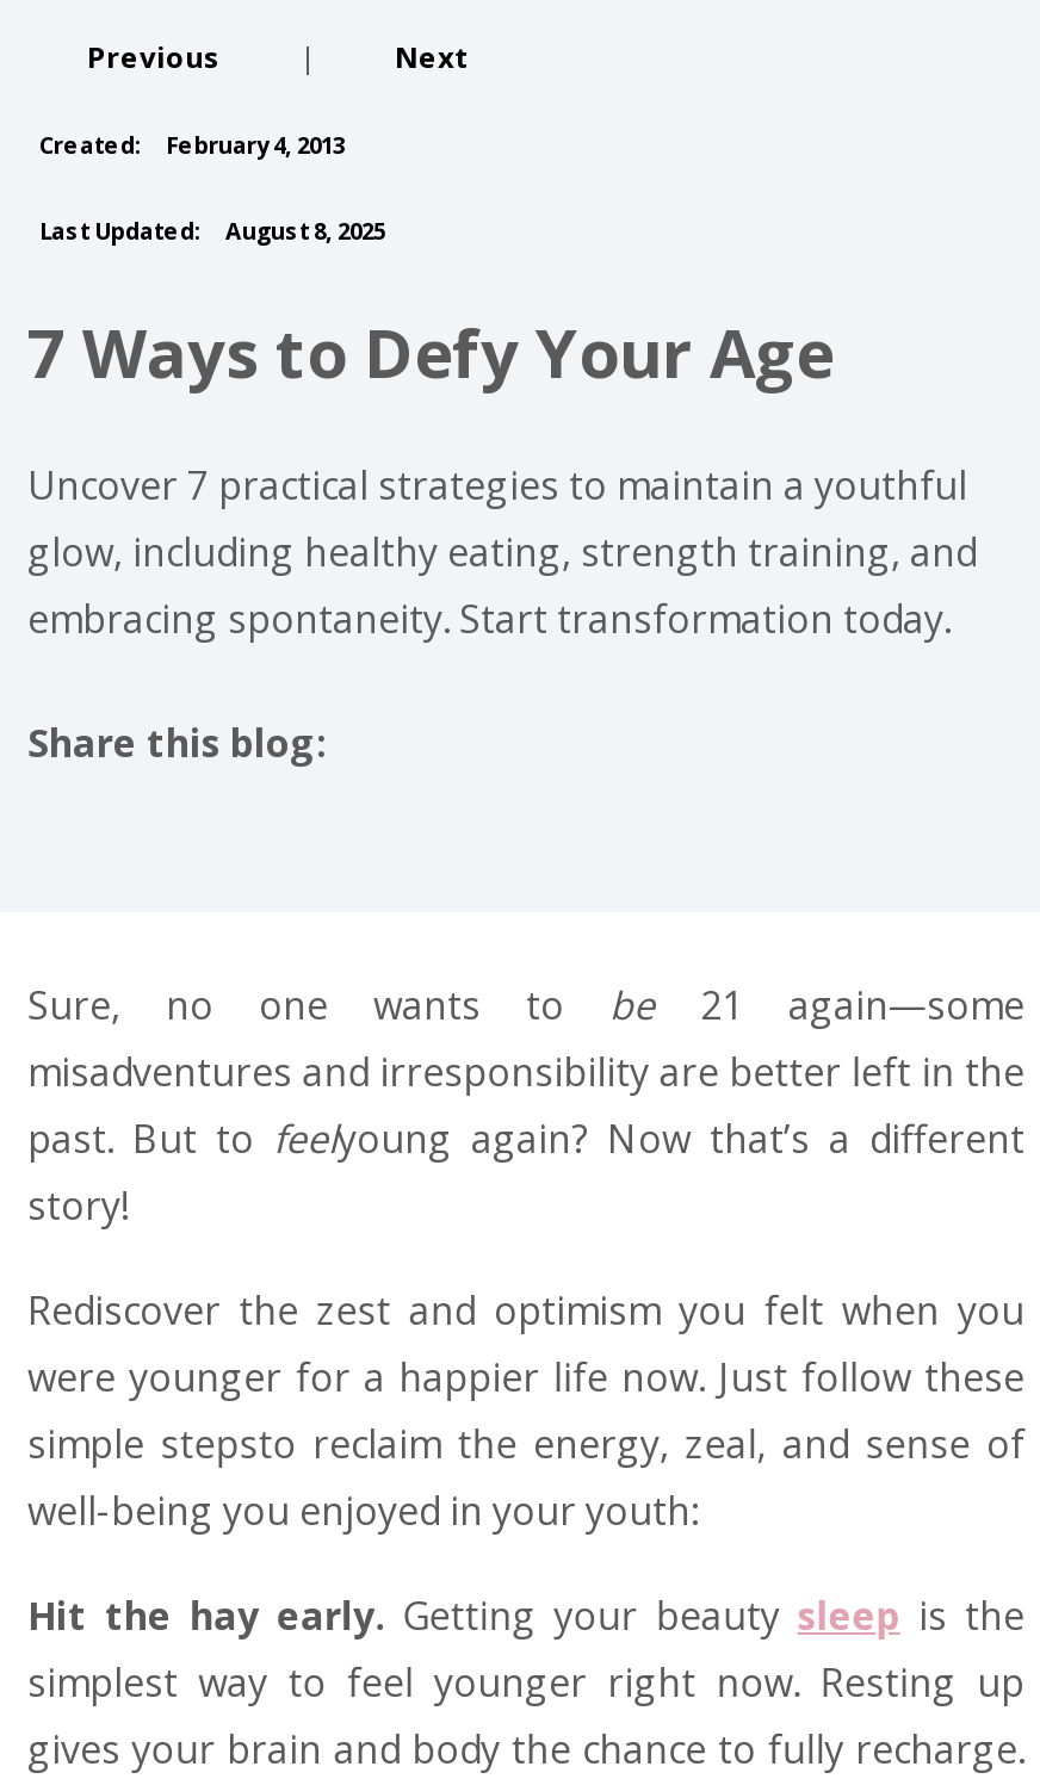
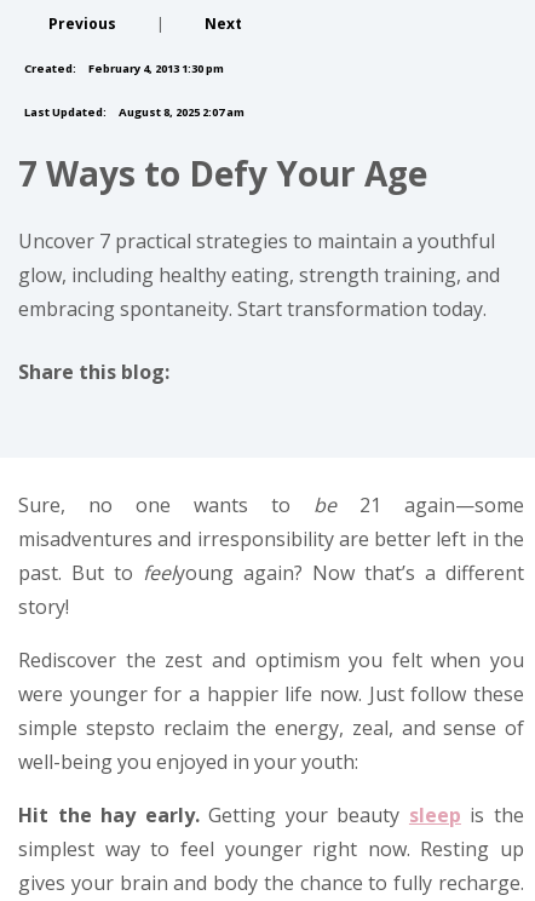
[39,130,345,161] Created: February 4, 2013 -> [24,61,224,76] Created: February 4, 2013 1:30 pm
[39,216,385,247] Last Updated: August 8, 2025 -> [24,104,245,120] Last Updated: August 8, 2025 2:07 am

